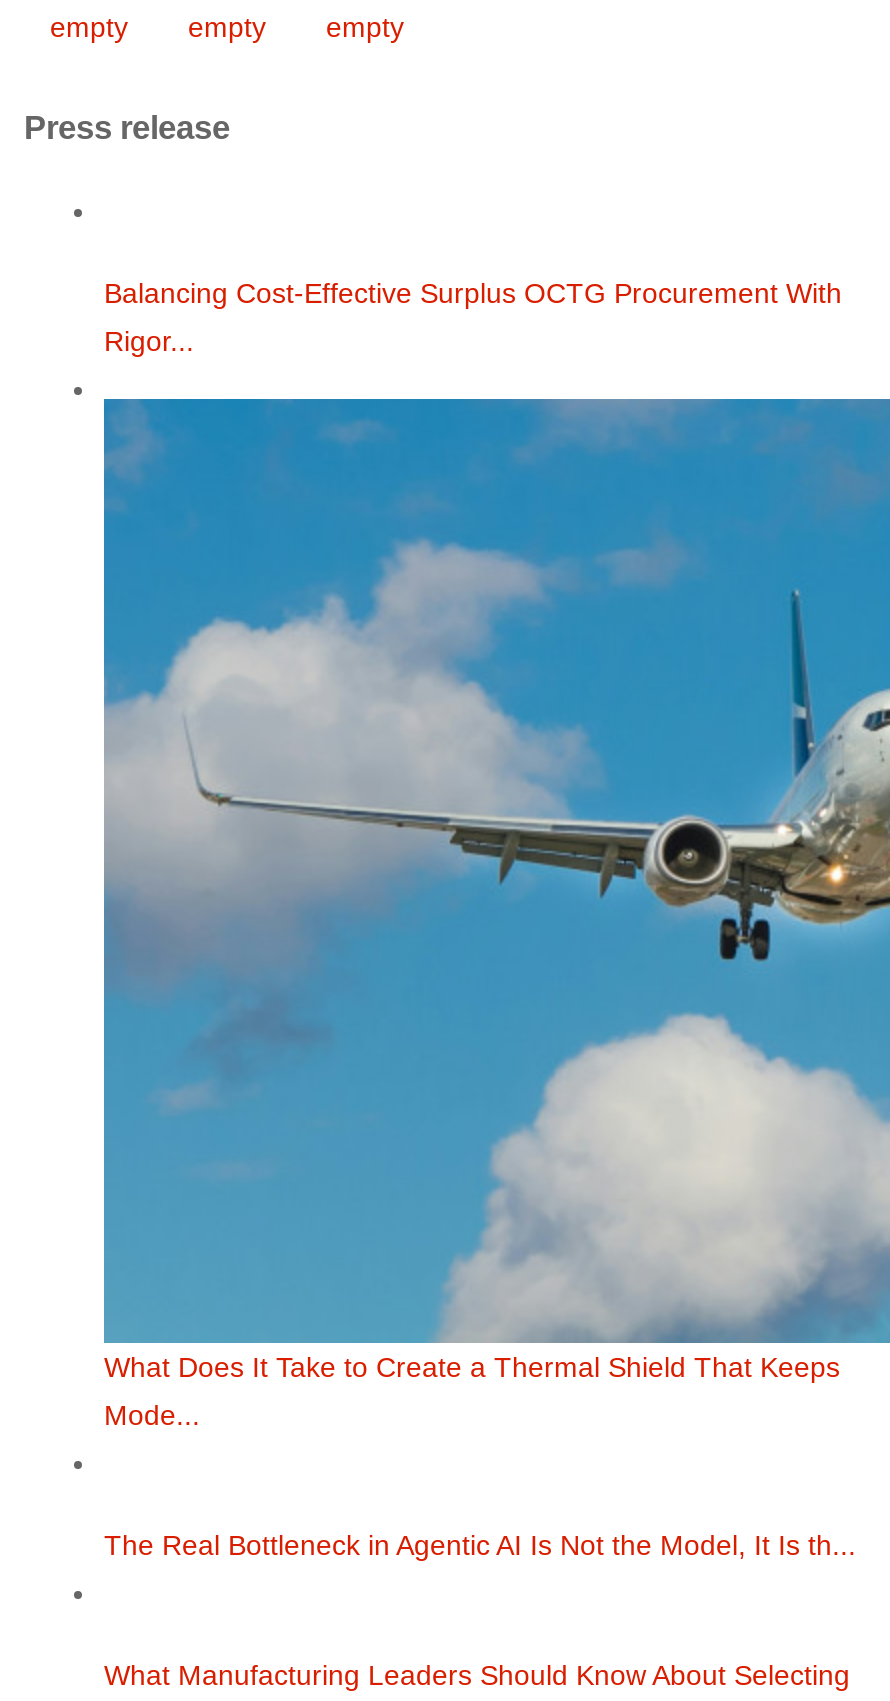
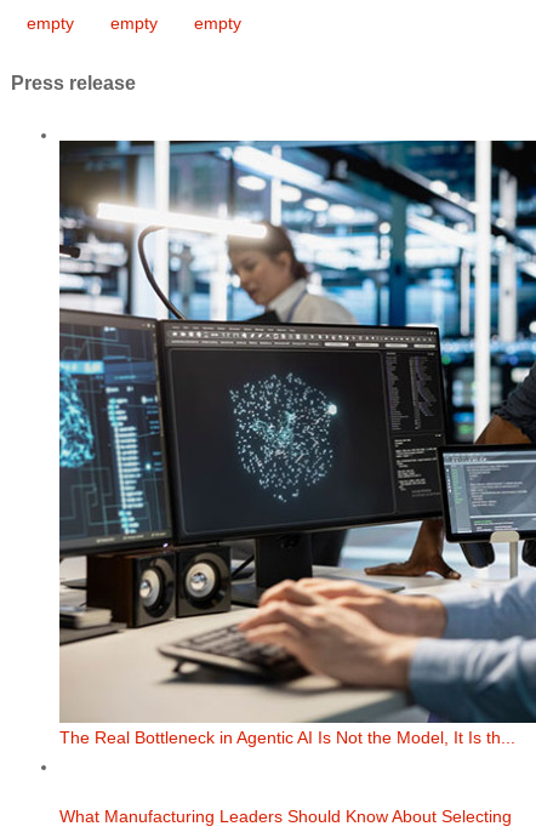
[104,277,842,357] Balancing Cost-Effective Surplus OCTG Procurement With | Rigor... -> none
[102,396,884,1346] [image] -> [58,139,532,724] [image]
[104,1351,840,1431] What Does It Take to Create a Thermal Shield That Keeps | Mode... -> none

